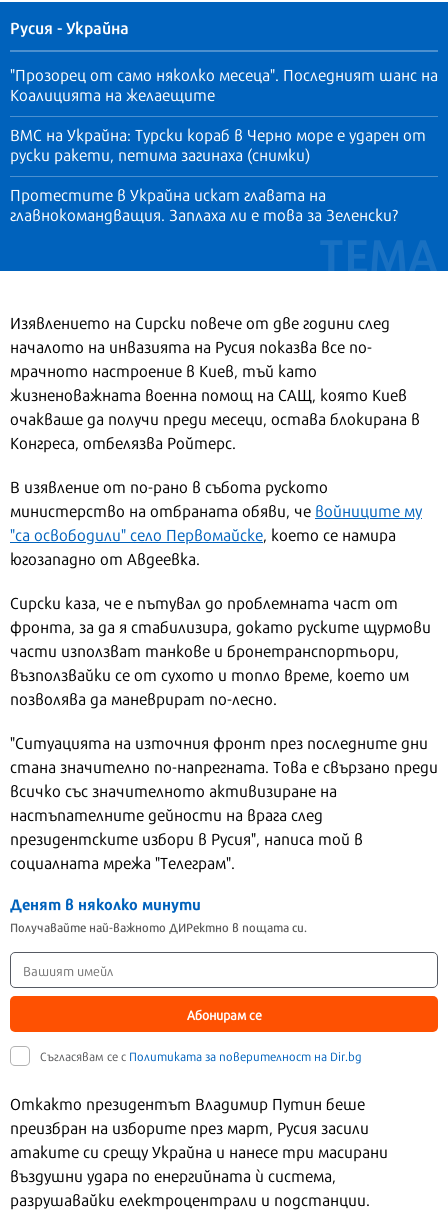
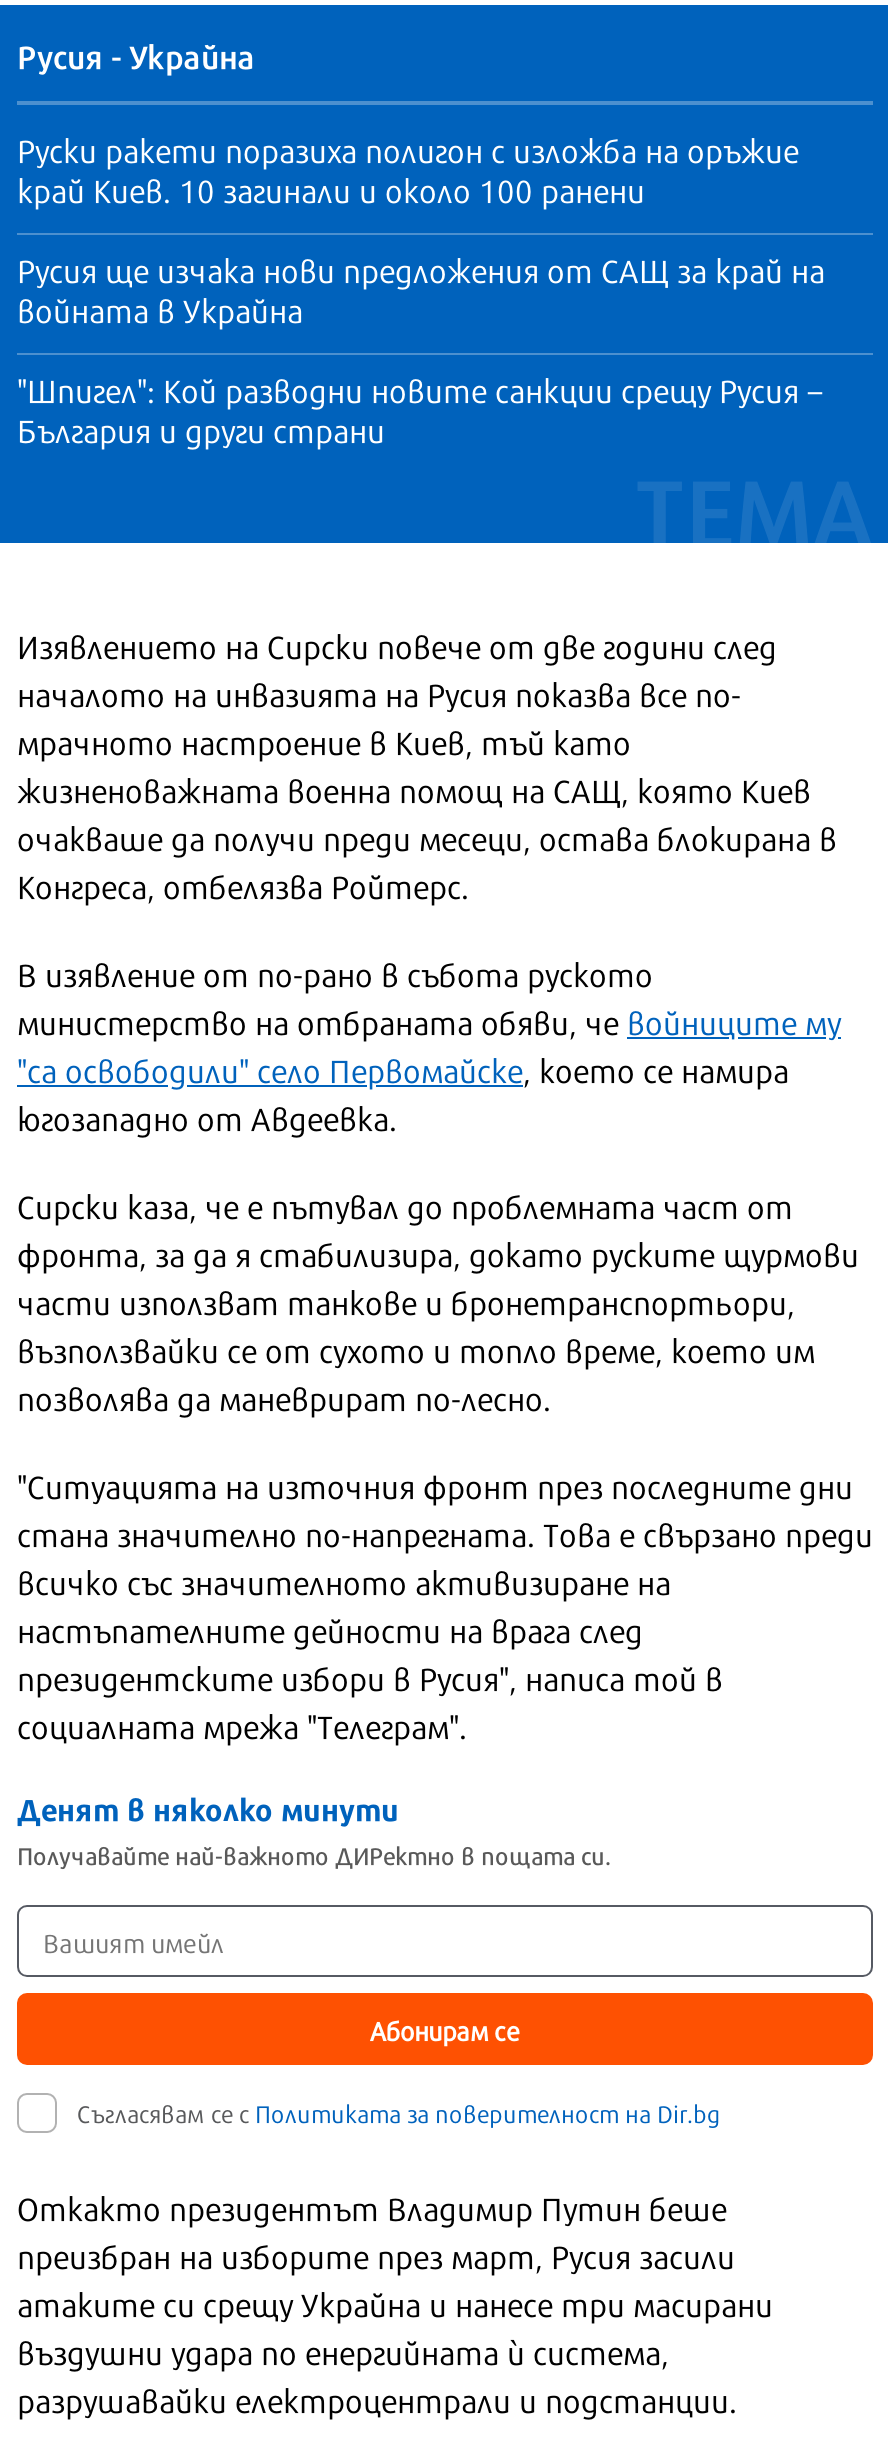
[10,62,438,106] "Прозорец от само няколко месеца". Последният шанс на | Коалицията на желаещите -> [17,125,799,213] Руски ракети поразиха полигон с изложба на оръжие | край Киев. 10 загинали и около 100 ранени
[10,122,426,166] ВМС на Украйна: Турски кораб в Черно море е ударен от | руски ракети, петима загинаха (снимки) -> [17,245,825,333] Русия ще изчака нови предложения от САЩ за край на | войната в Украйна
[10,182,398,226] Протестите в Украйна искат главата на | главнокомандващия. Заплаха ли е това за Зеленски? -> [17,365,823,453] "Шпигел": Кой разводни новите санкции срещу Русия – | България и други страни

